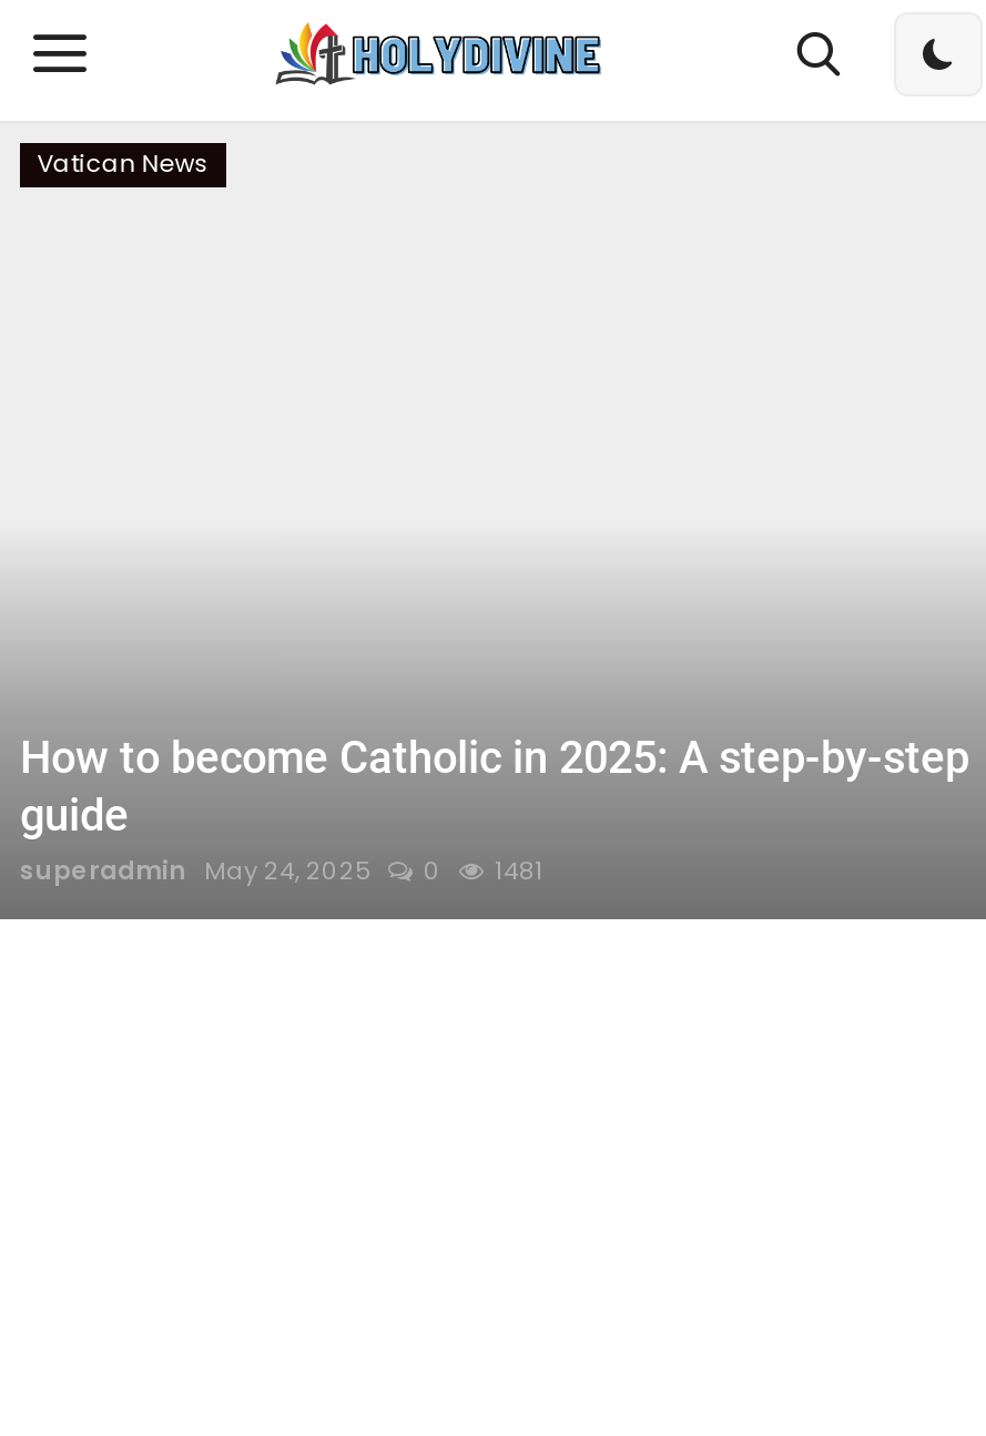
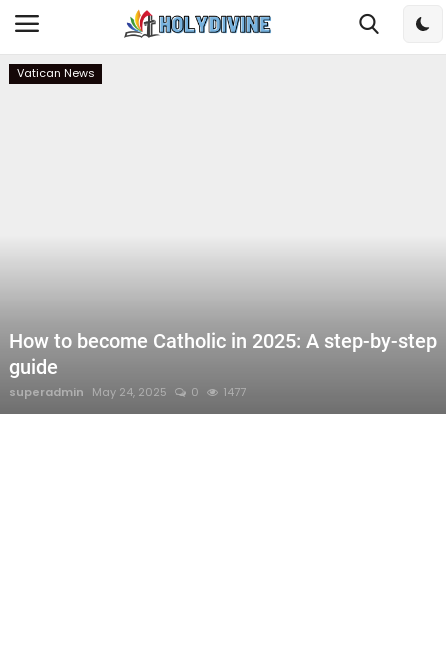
[20,853,543,888] superadmin May 24, 2025 0 1481 -> [9,384,246,400] superadmin May 24, 2025 0 1477

